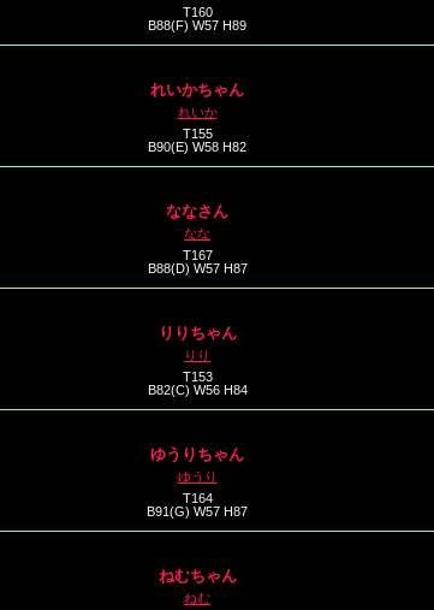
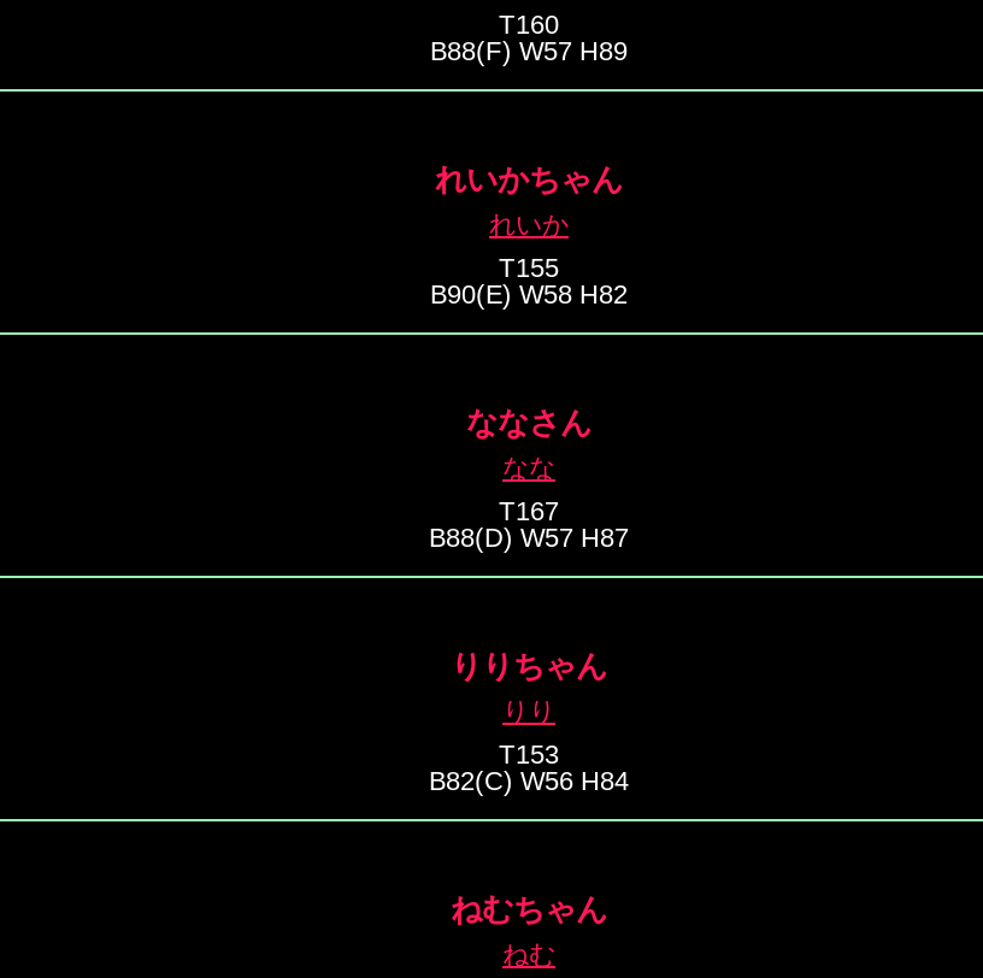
[147,445,248,519] ゆうりちゃん | ゆうり | T164 | B91(G) W57 H87 -> none

